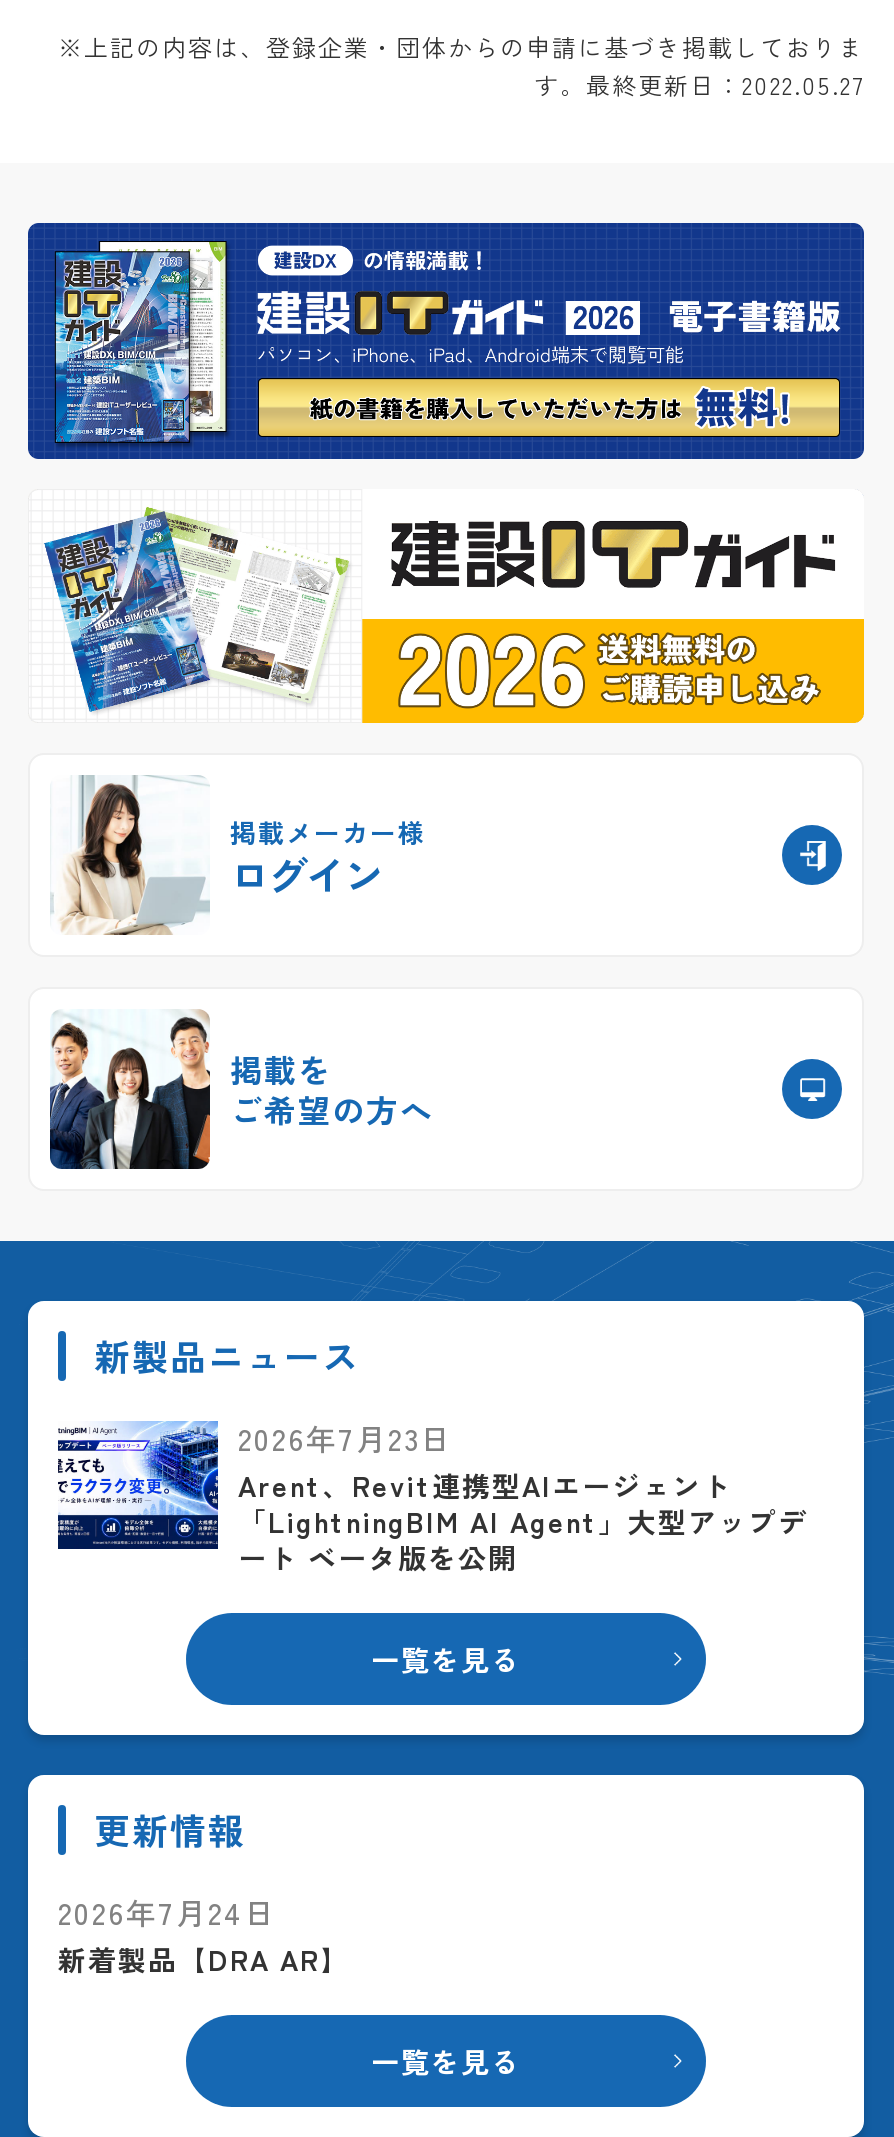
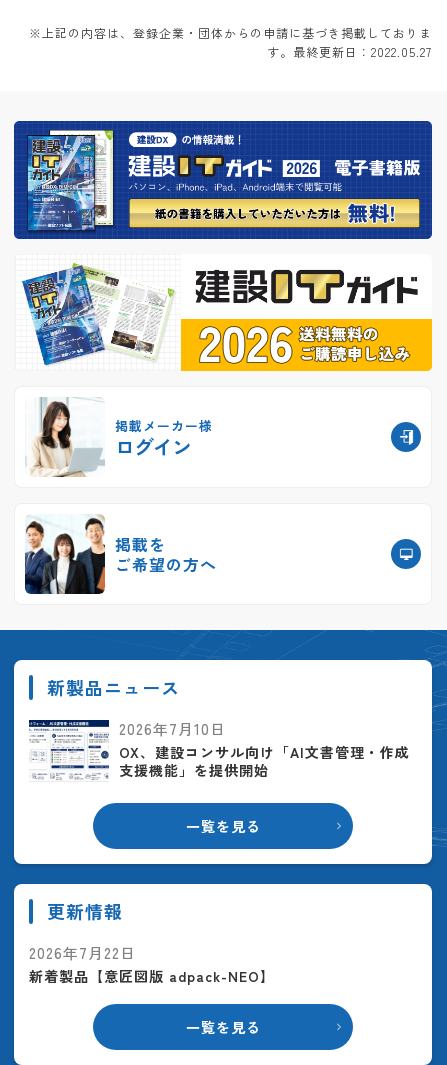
[56,1418,808,1578] [image] | 2026年7月23日 | Arent、Revit連携型AIエージェント | 「LightningBIM AI Agent」大型アップデ | ート ベータ版を公開 -> [29,718,410,781] [image] | 2026年7月10日 | OX、建設コンサル向け「AI文書管理・作成 | 支援機能」を提供開始
[58,1892,350,1980] 2026年7月24日 | 新着製品【DRA AR】 -> [29,942,275,986] 2026年7月22日 | 新着製品【意匠図版 adpack-NEO】

